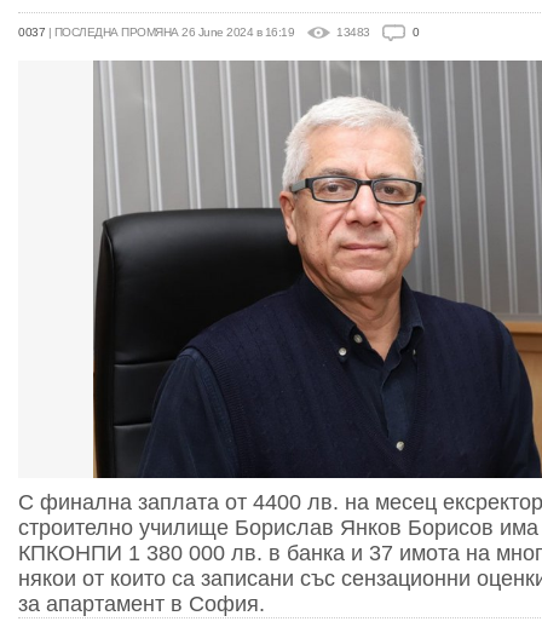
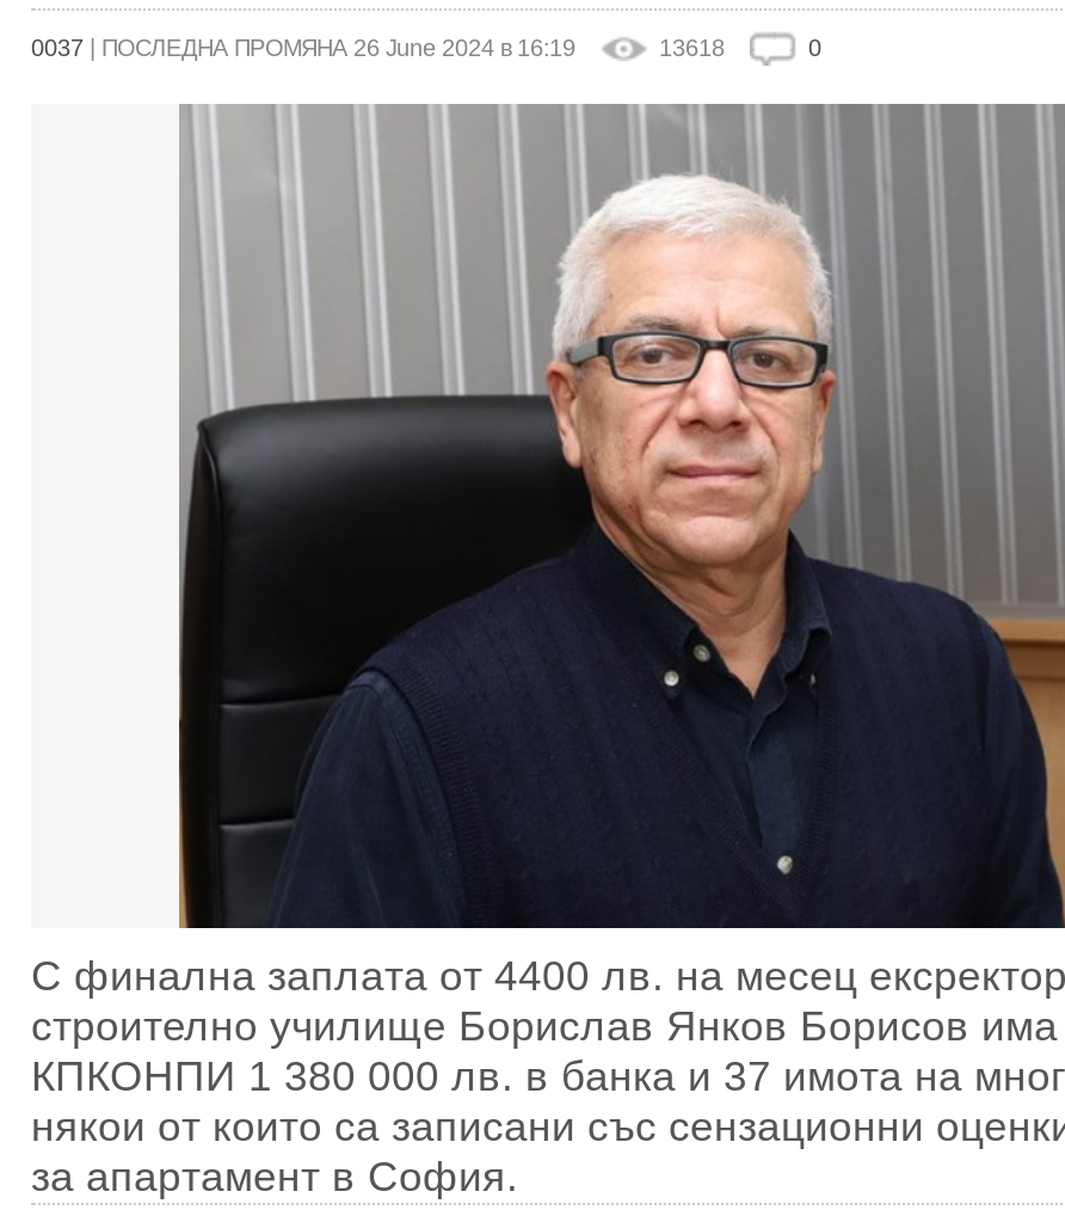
[336,25,370,39] 13483 -> [659,35,725,61] 13618

